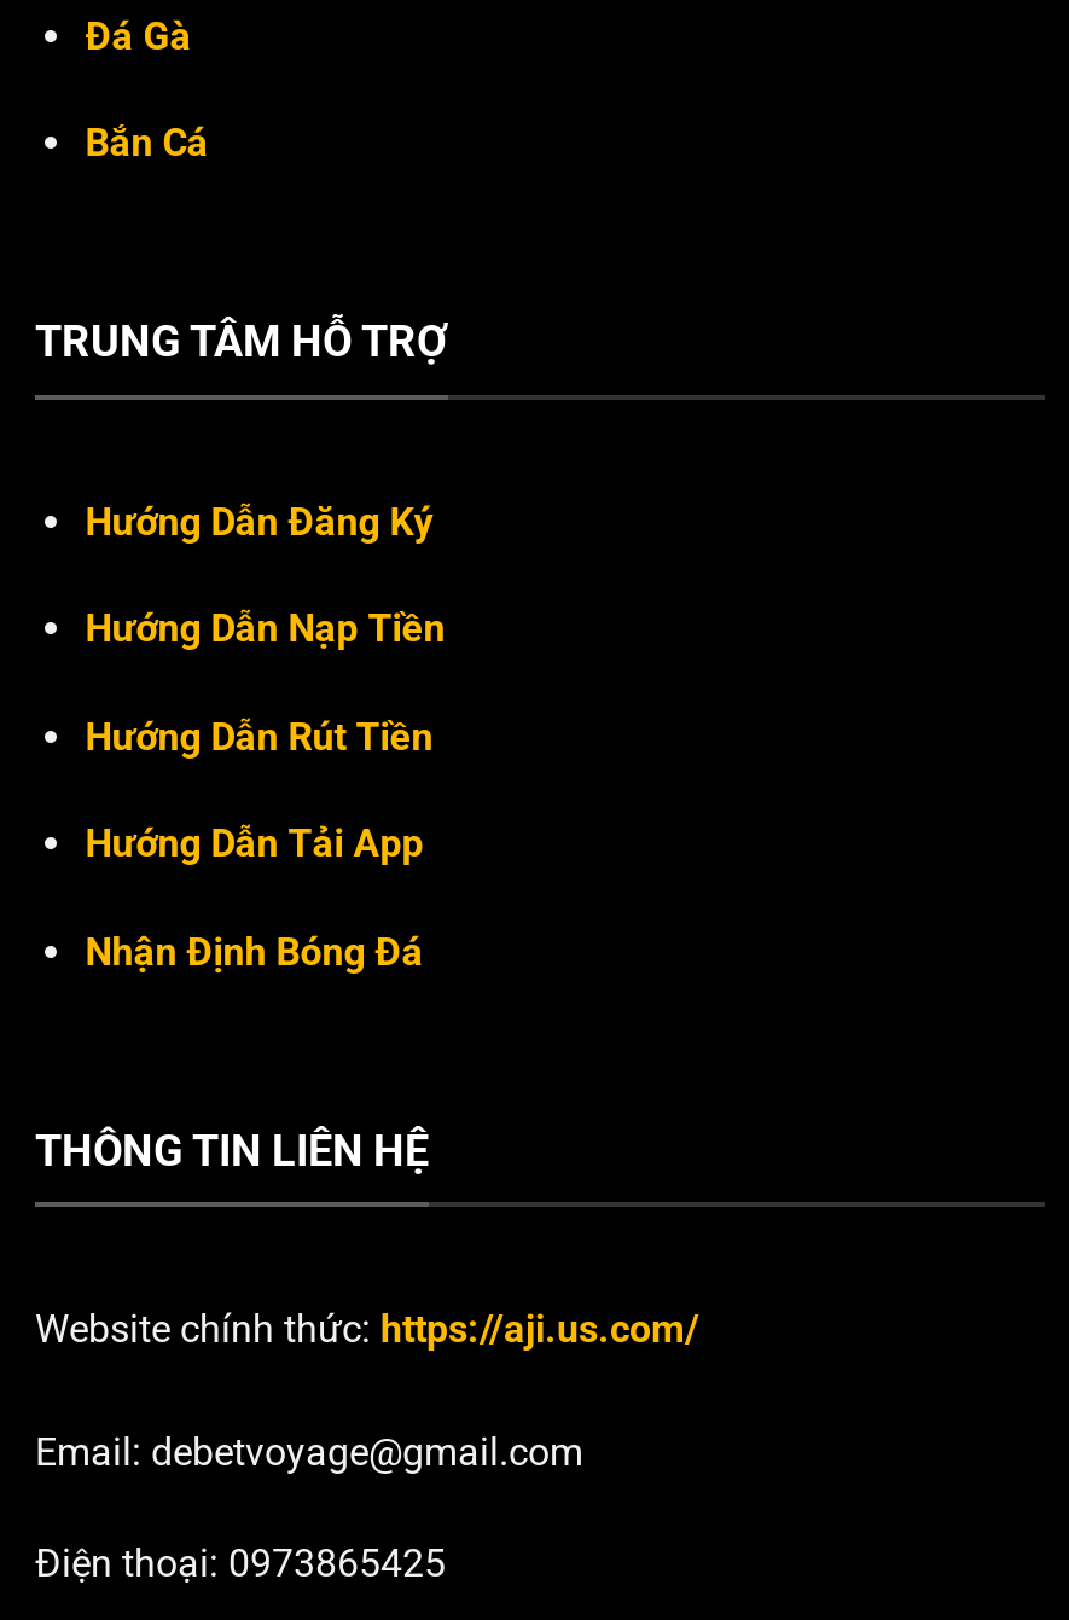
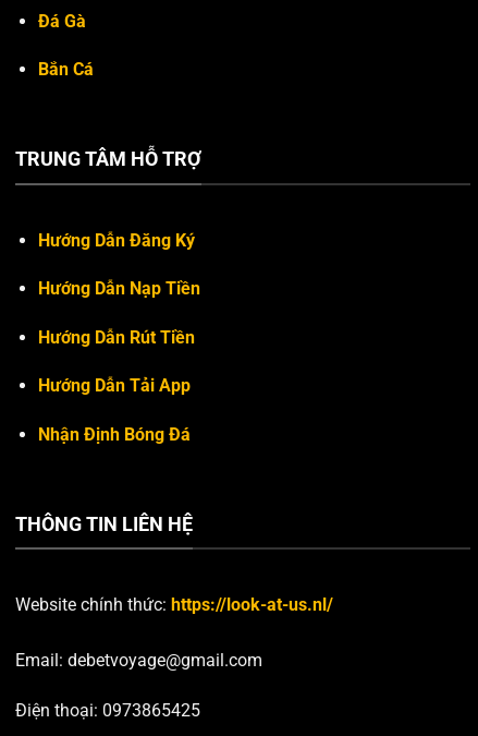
[35,1306,699,1352] Website chính thức: https://aji.us.com/ -> [15,594,333,615] Website chính thức: https://look-at-us.nl/

